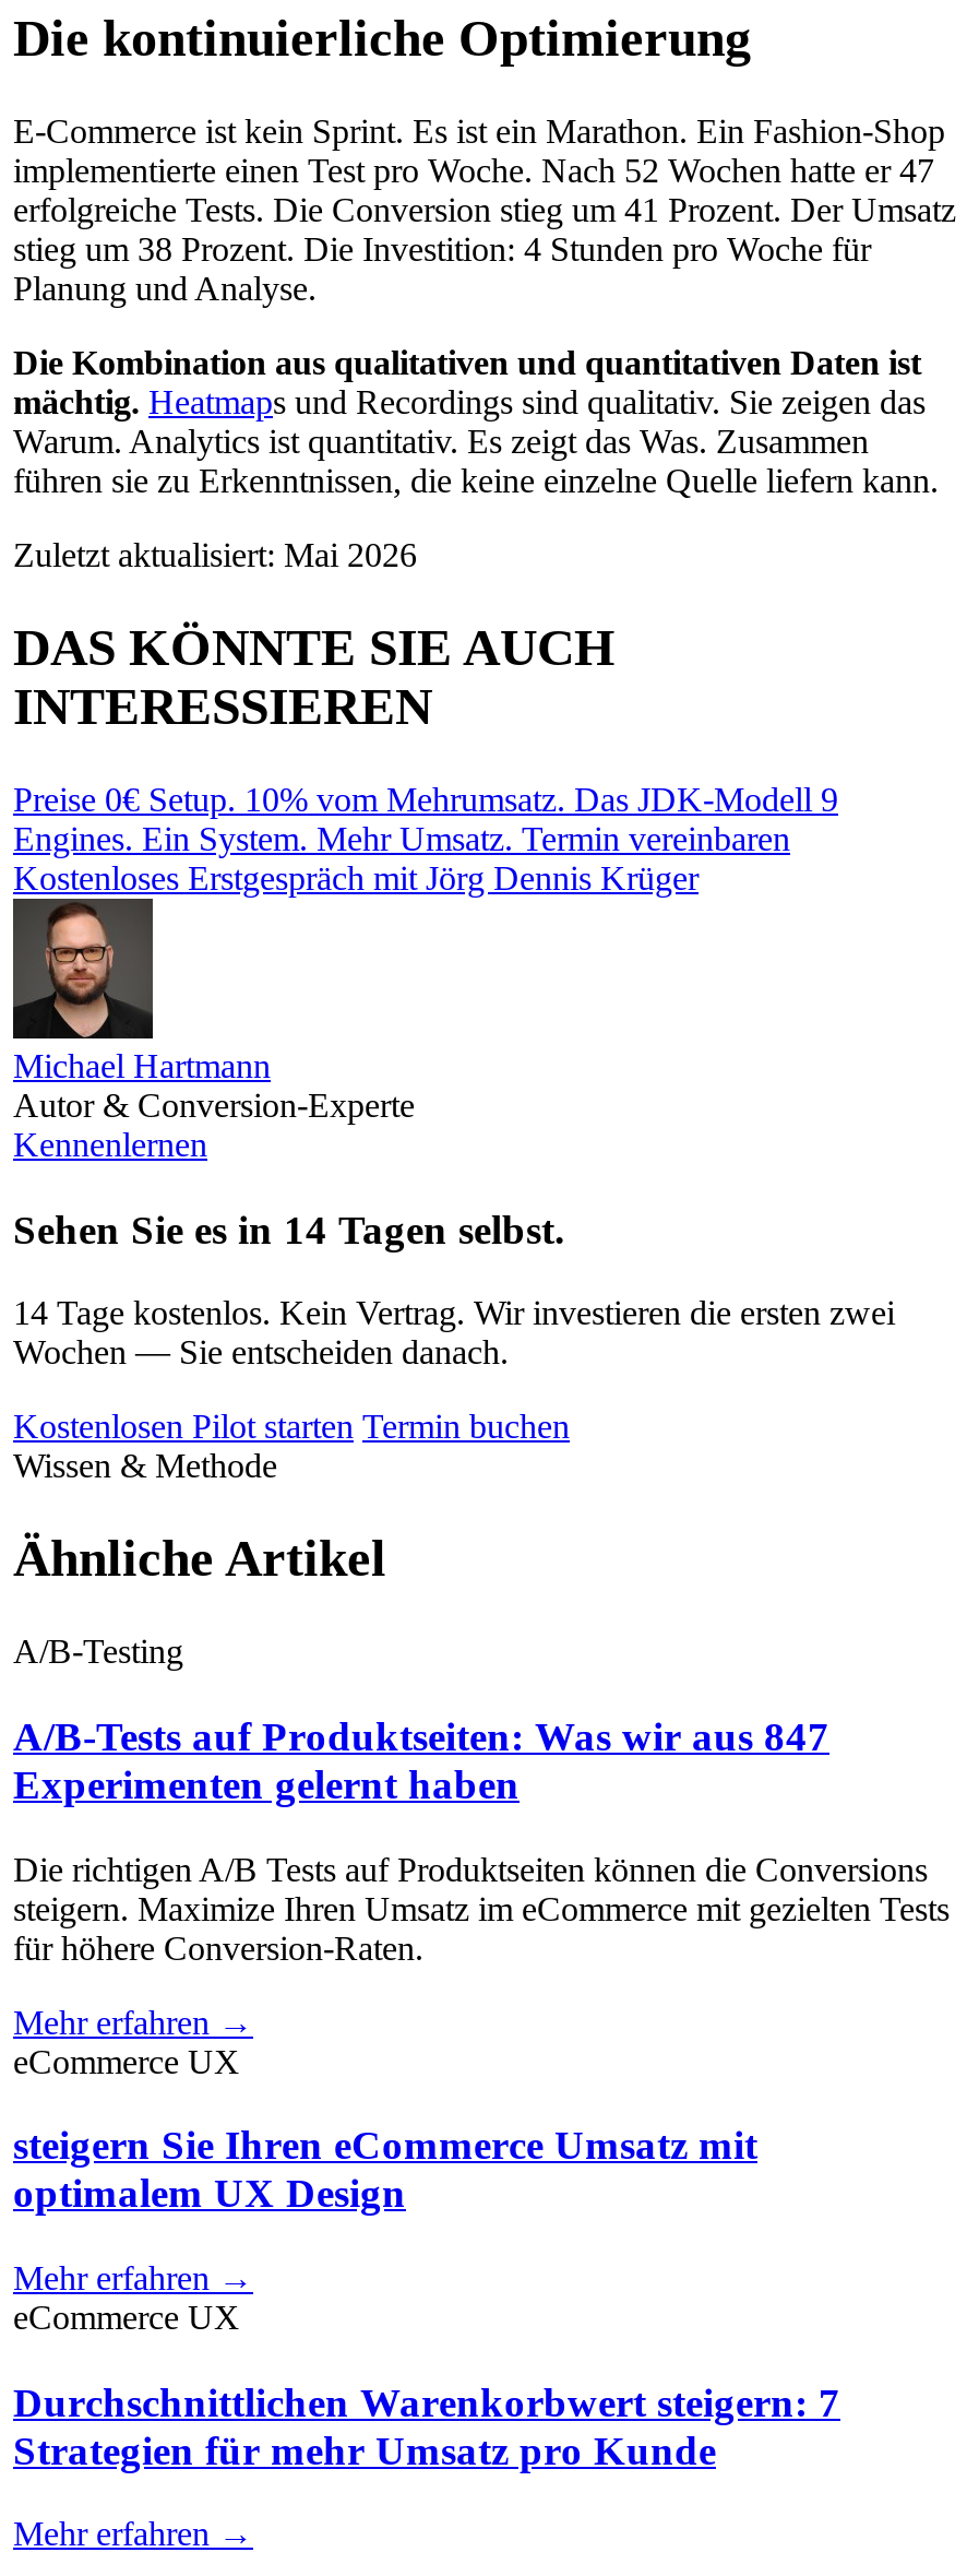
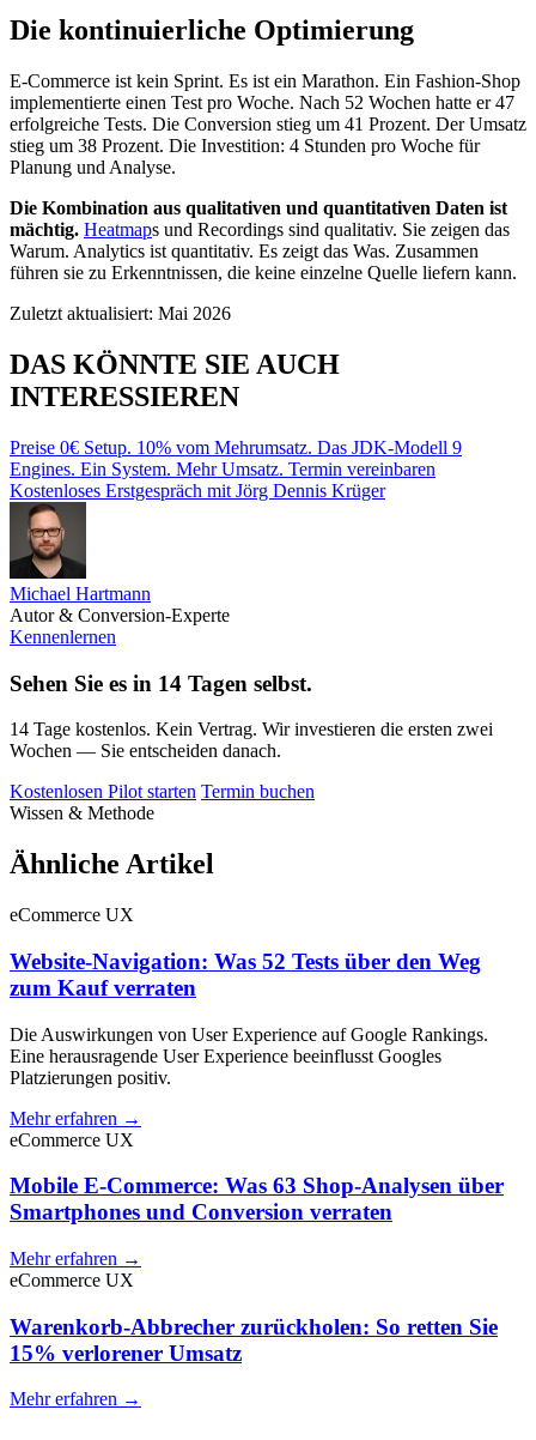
[13,1633,183,1670] A/B-Testing -> [10,905,134,925] eCommerce UX
[13,1713,829,1807] A/B-Tests auf Produktseiten: Was wir aus 847 | Experimenten gelernt haben -> [10,949,481,1000] Website-Navigation: Was 52 Tests über den Weg | zum Kauf verraten
[13,1850,950,1966] Die richtigen A/B Tests auf Produktseiten können die Conversions | steigern. Maximize Ihren Umsatz im eCommerce mit gezielten Tests | für höhere Conversion-Raten. -> [10,1024,488,1087] Die Auswirkungen von User Experience auf Google Rankings. | Eine herausragende User Experience beeinflusst Googles | Platzierungen positiv.
[13,2122,757,2216] steigern Sie Ihren eCommerce Umsatz mit | optimalem UX Design -> [10,1173,504,1225] Mobile E-Commerce: Was 63 Shop-Analysen über | Smartphones und Conversion verraten
[13,2379,840,2473] Durchschnittlichen Warenkorbwert steigern: 7 | Strategien für mehr Umsatz pro Kunde -> [10,1314,498,1365] Warenkorb-Abbrecher zurückholen: So retten Sie | 15% verlorener Umsatz

